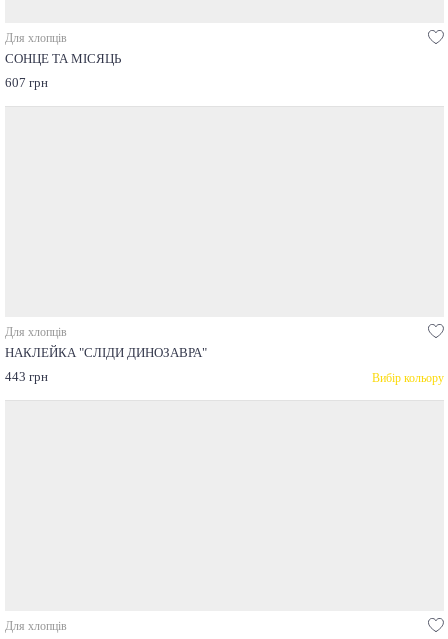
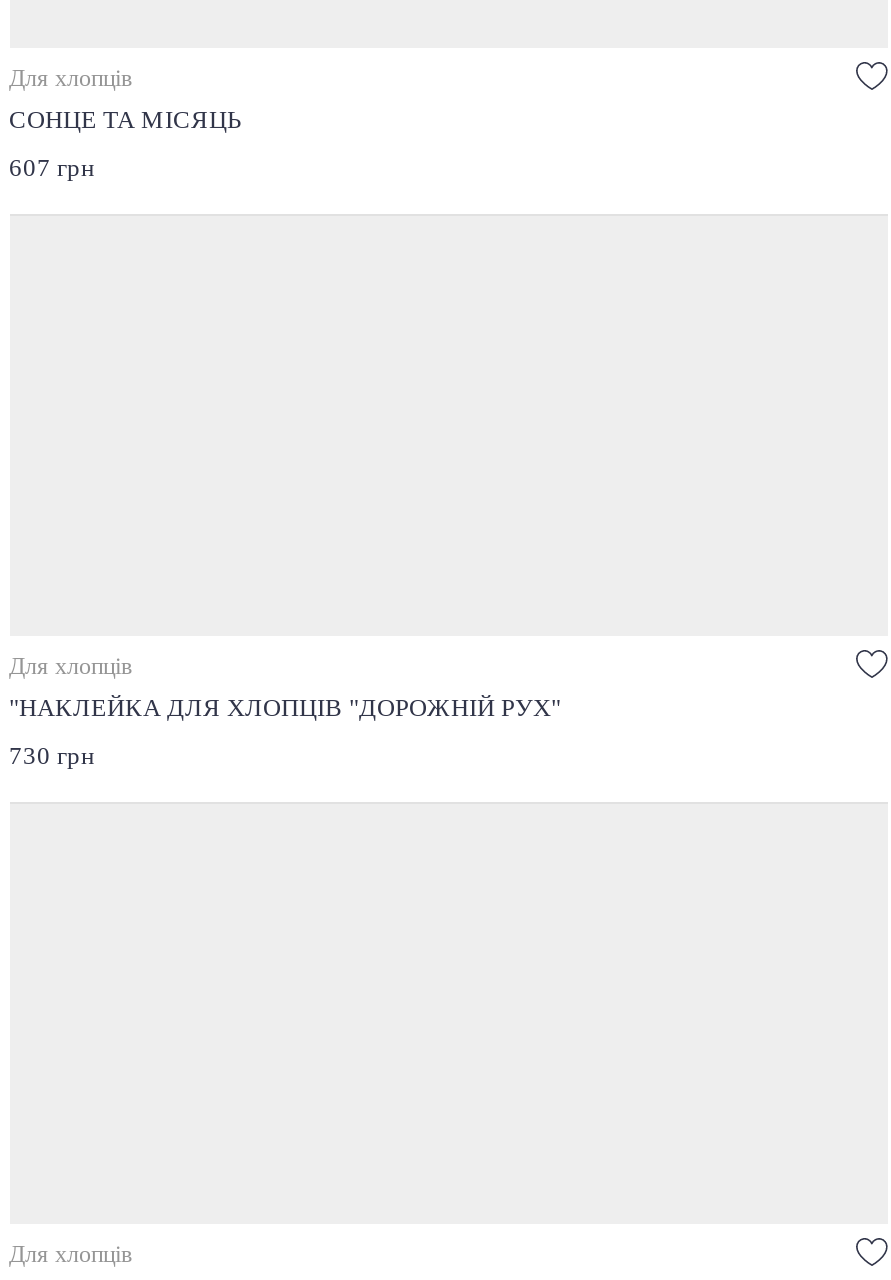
[4,346,206,360] НАКЛЕЙКА "СЛІДИ ДИНОЗАВРА" -> [9,695,561,723] "НАКЛЕЙКА ДЛЯ ХЛОПЦІВ "ДОРОЖНІЙ РУХ"
[4,370,443,385] 443 грн | Вибір кольору -> [9,743,95,771] 730 грн

